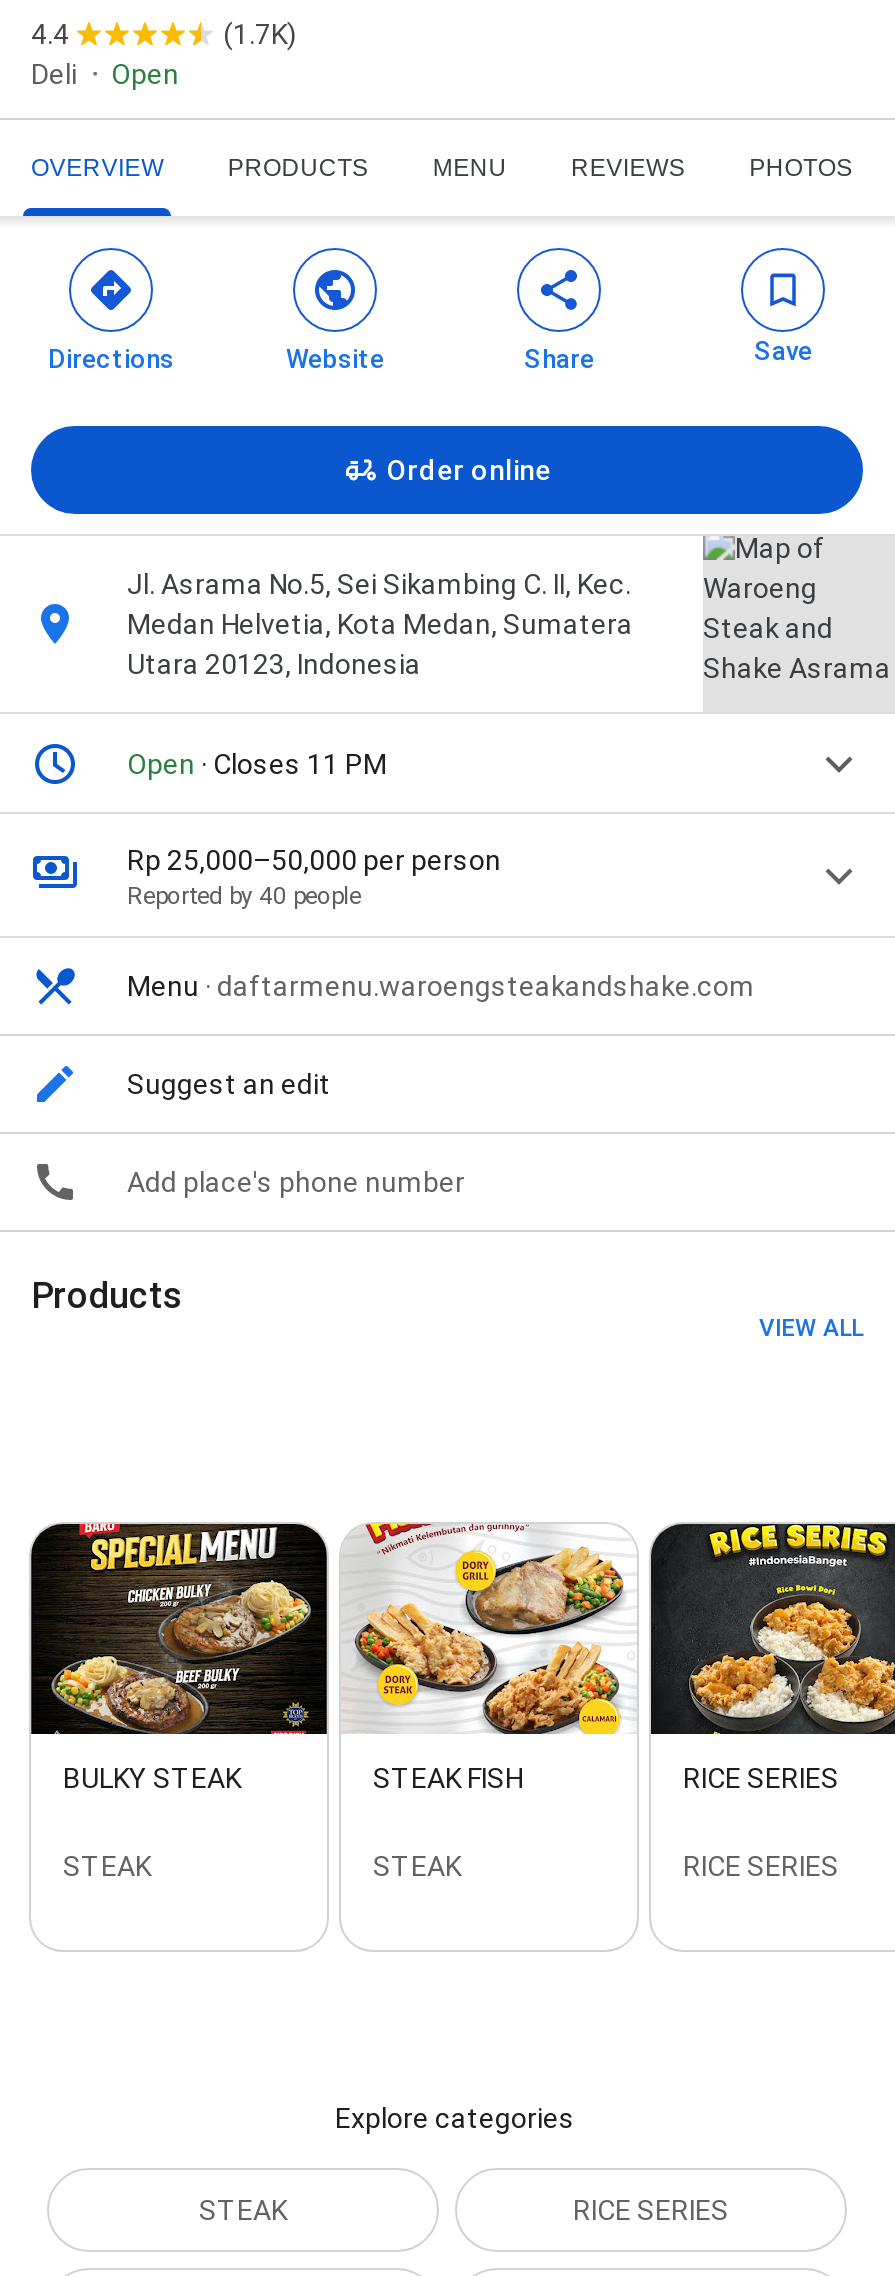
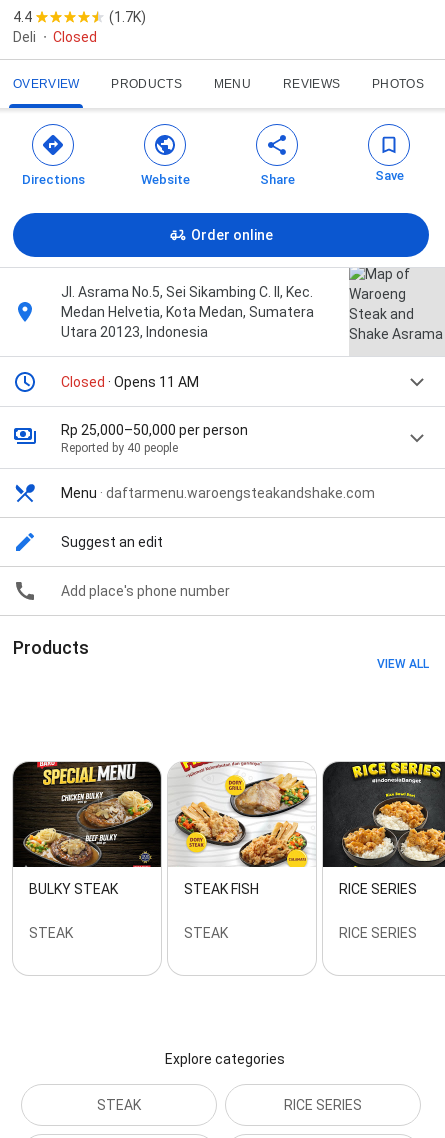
[111,58,179,90] Open -> [53,29,97,45] Closed
[127,748,387,780] Open · Closes 11 PM -> [61,374,199,390] Closed · Opens 11 AM

